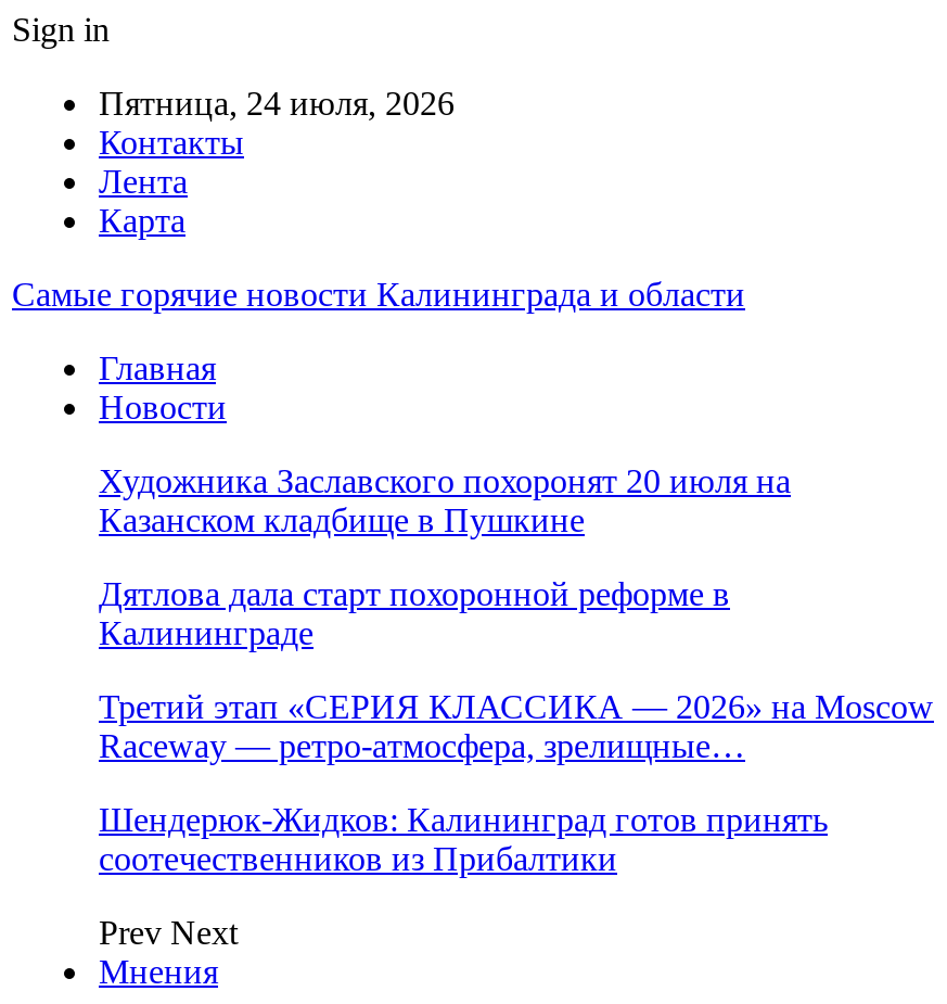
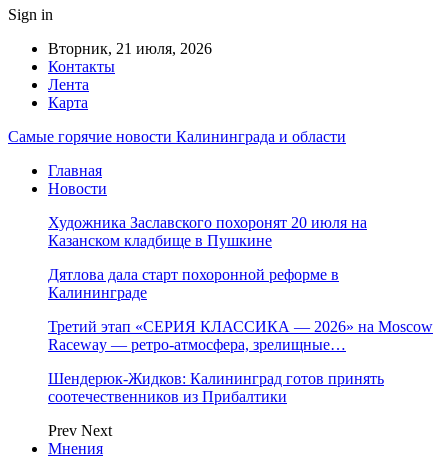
[99,85,455,122] Пятница, 24 июля, 2026 -> [48,40,212,57] Вторник, 21 июля, 2026

